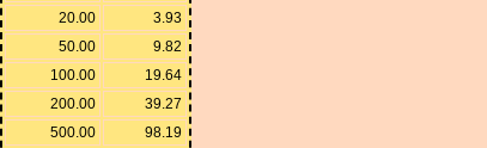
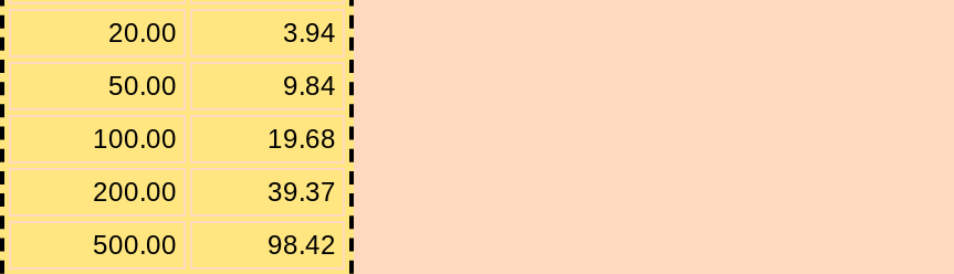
[153,9,182,26] 3.93 -> [283,17,336,48] 3.94
[153,38,182,55] 9.82 -> [283,70,336,101] 9.84
[145,67,182,83] 19.64 -> [268,123,336,154] 19.68
[145,95,182,112] 39.27 -> [268,176,336,207] 39.37
[145,124,182,141] 98.19 -> [268,229,336,260] 98.42

